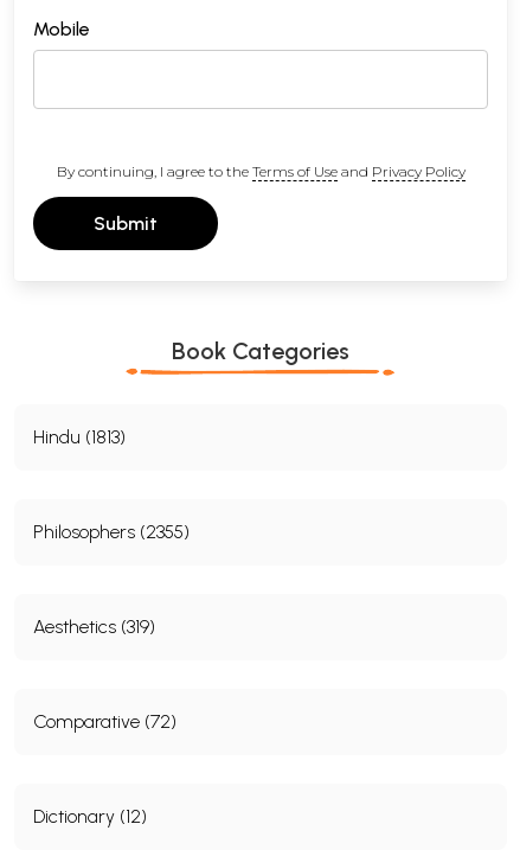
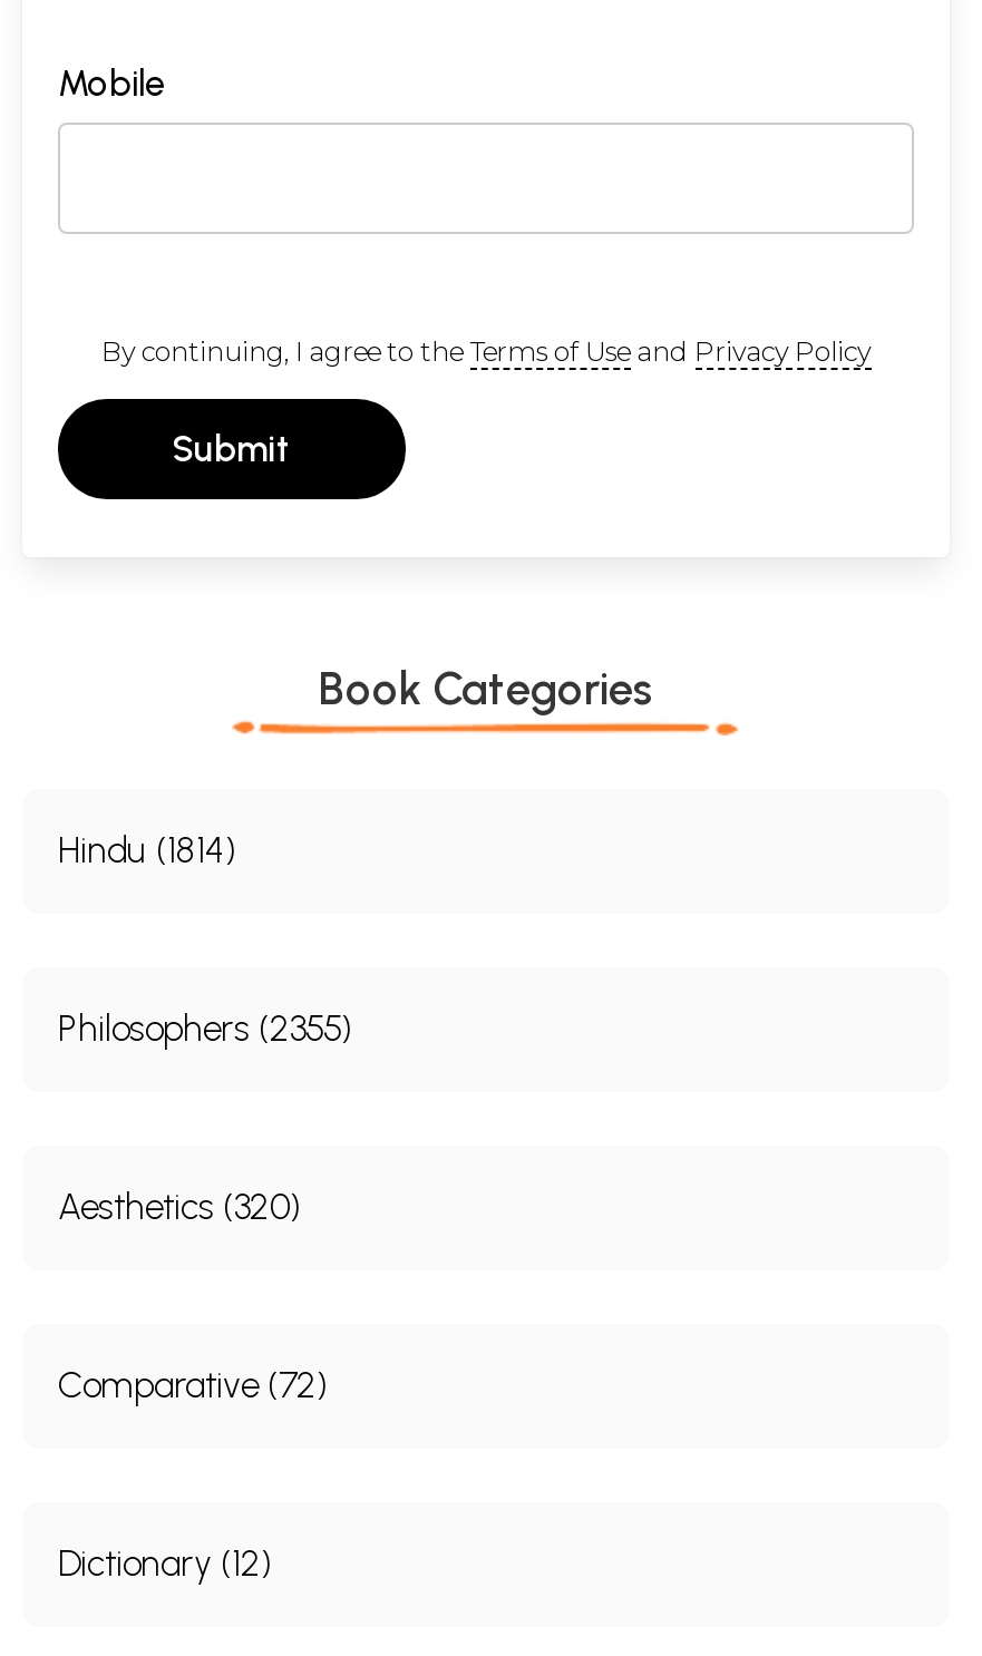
[33,425,126,448] Hindu (1813) -> [58,829,236,871] Hindu (1814)
[33,615,155,638] Aesthetics (319) -> [58,1185,301,1228] Aesthetics (320)

